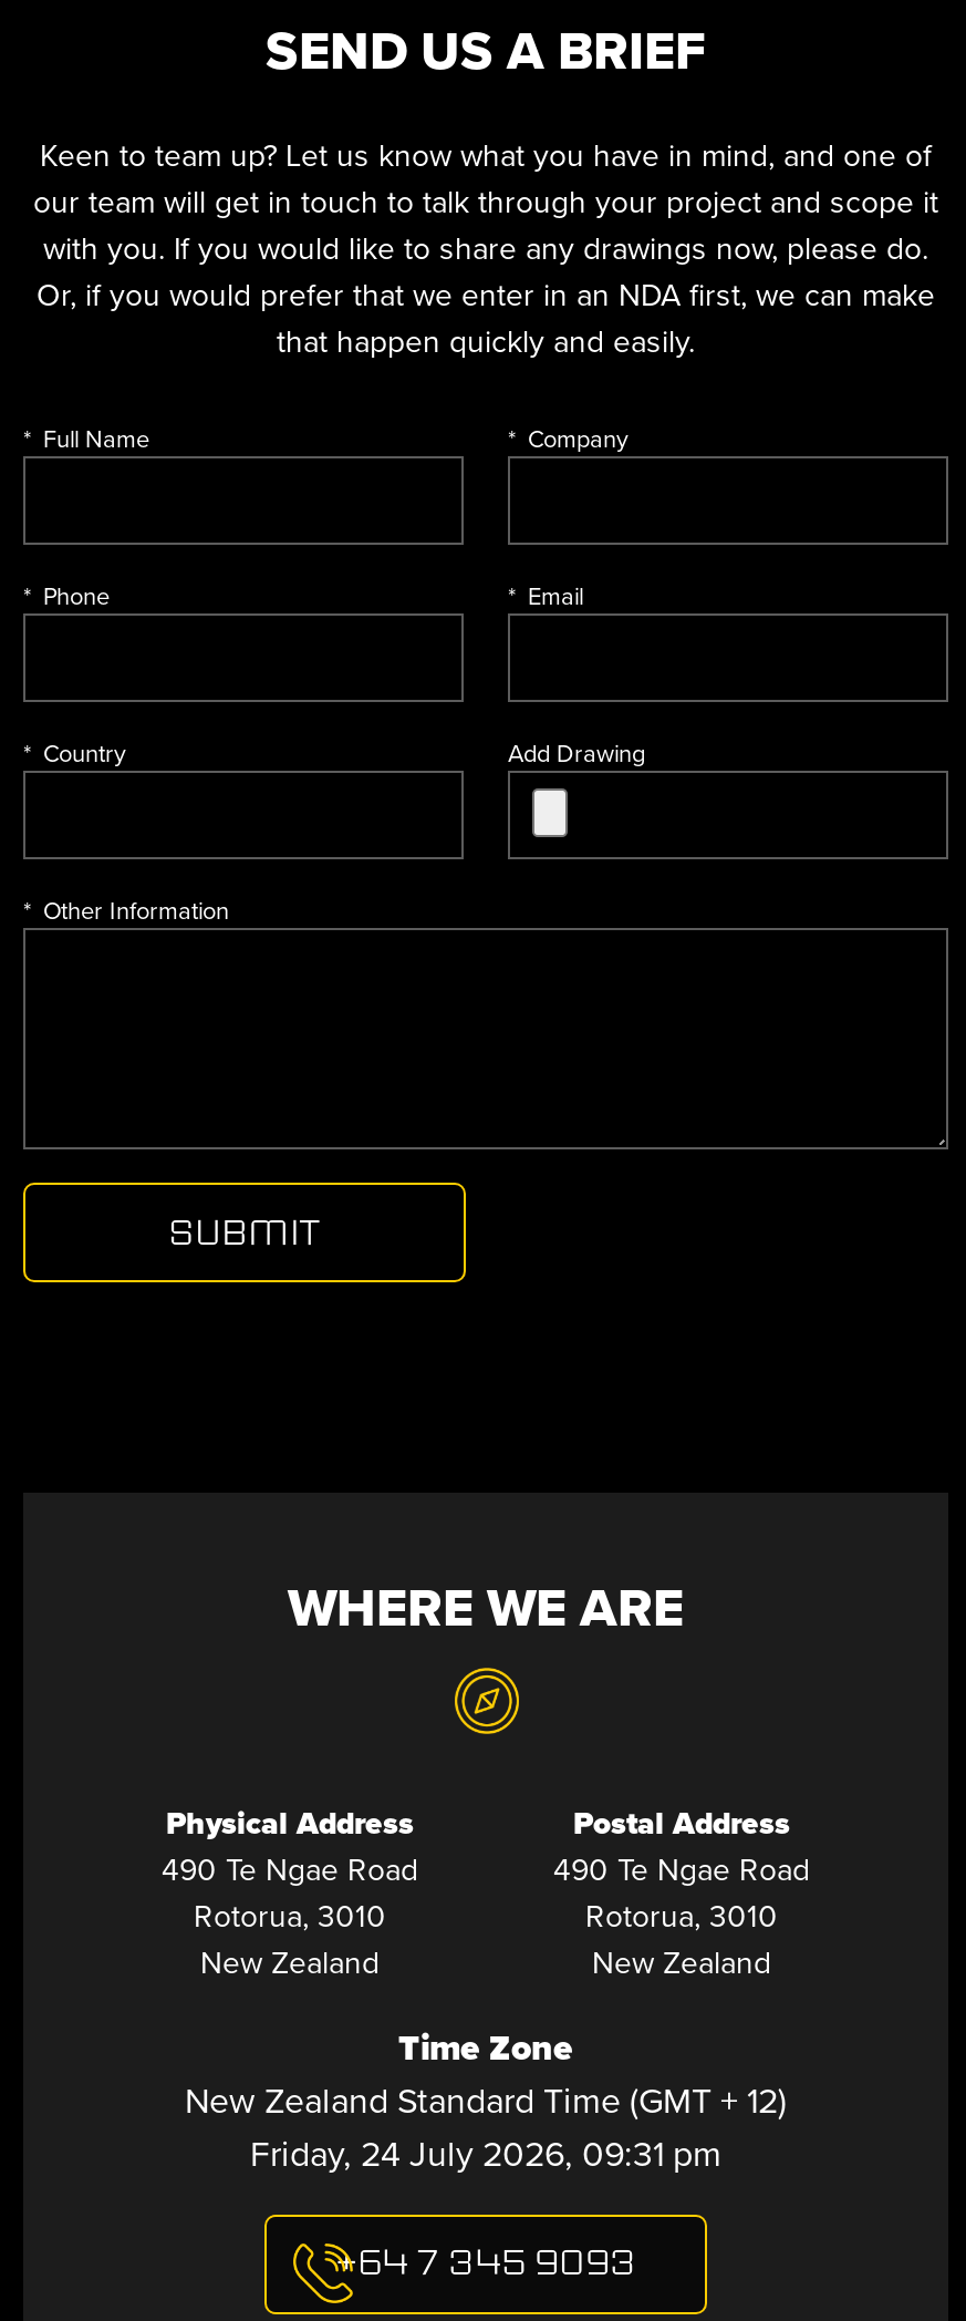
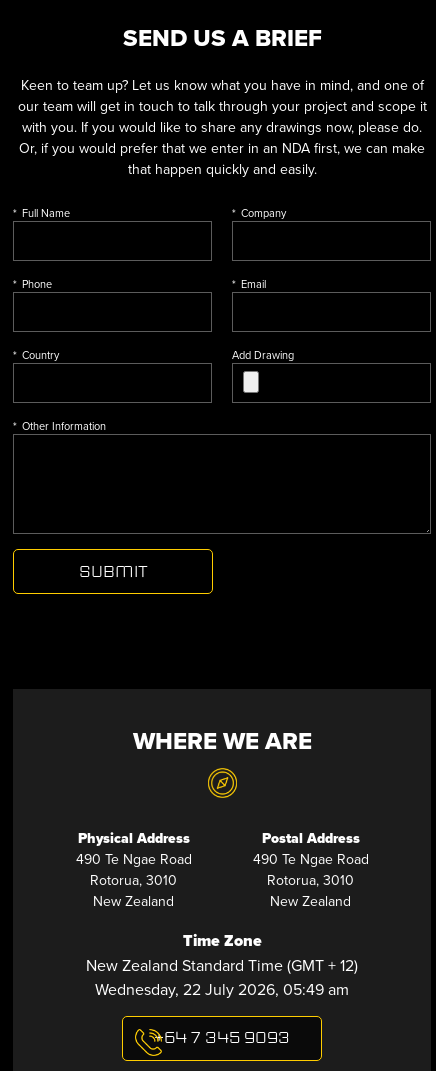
[250,2128,721,2179] Friday, 24 July 2026, 09:31 pm -> [95,978,349,1000] Wednesday, 22 July 2026, 05:49 am

